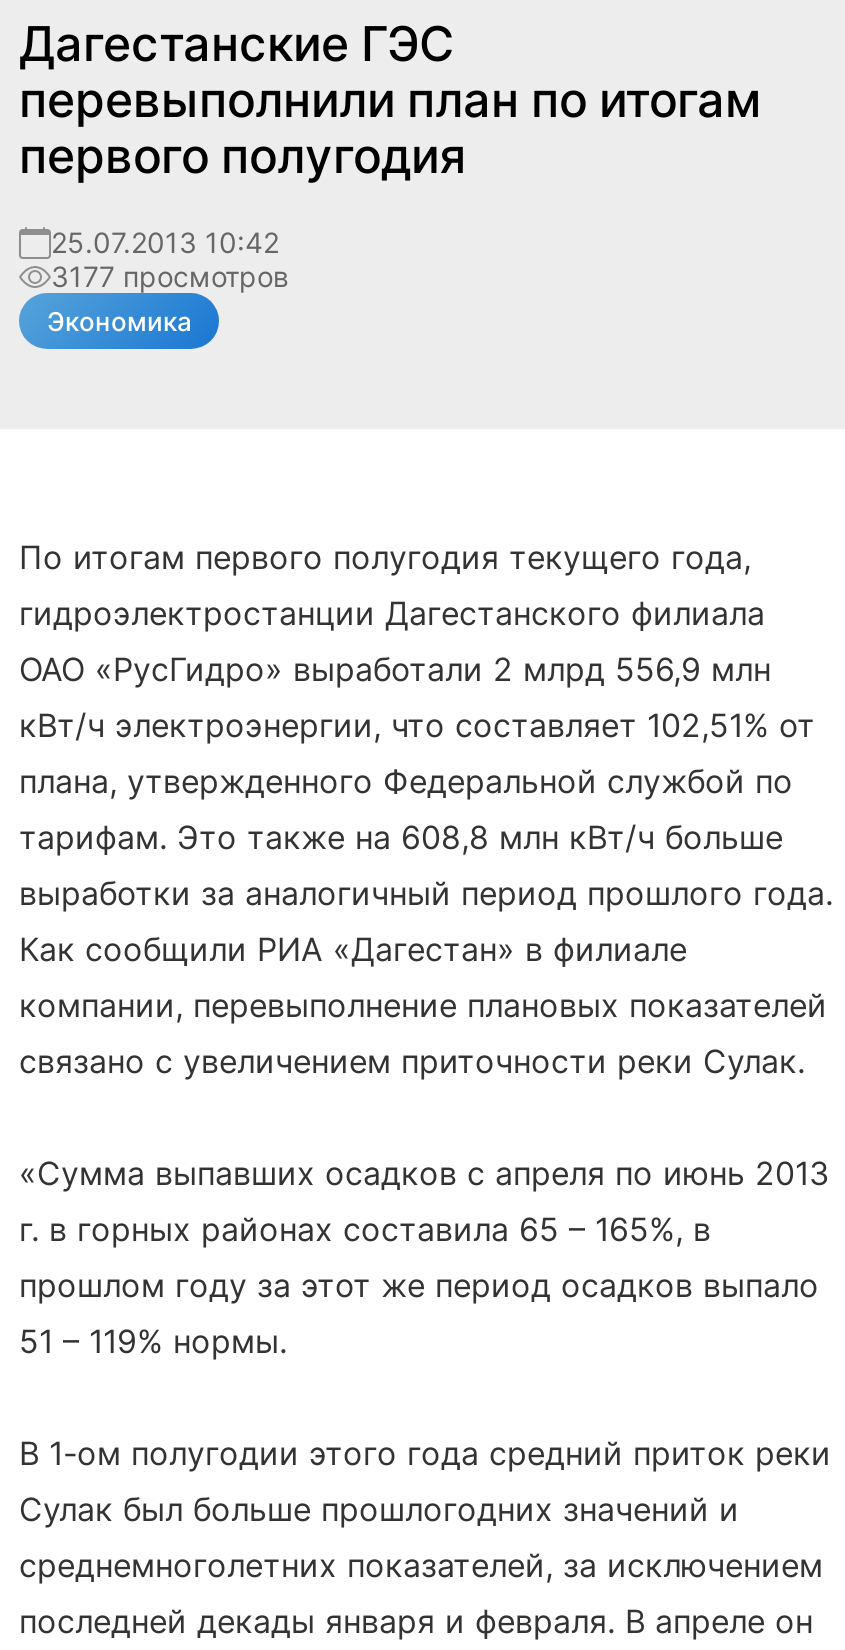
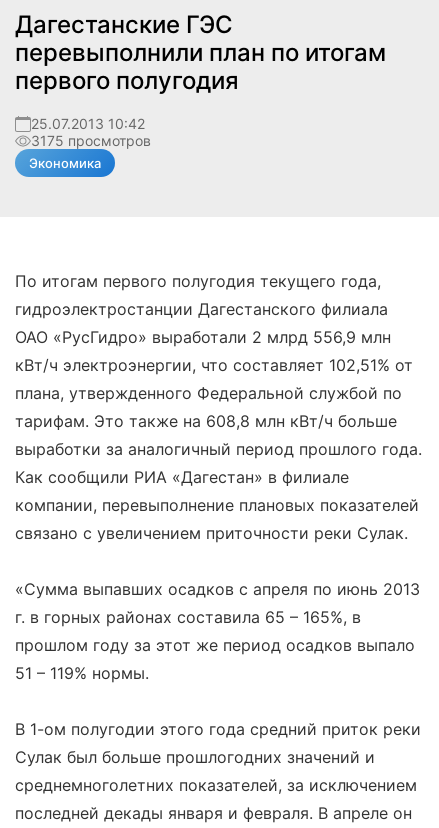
[51,259,289,293] 3177 просмотров -> [31,132,151,149] 3175 просмотров

